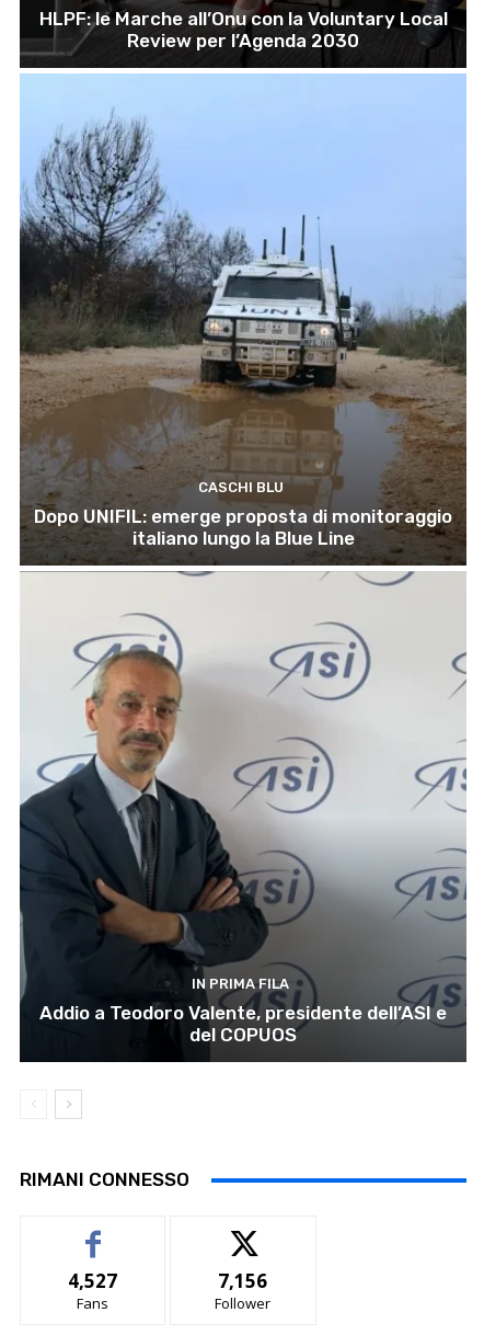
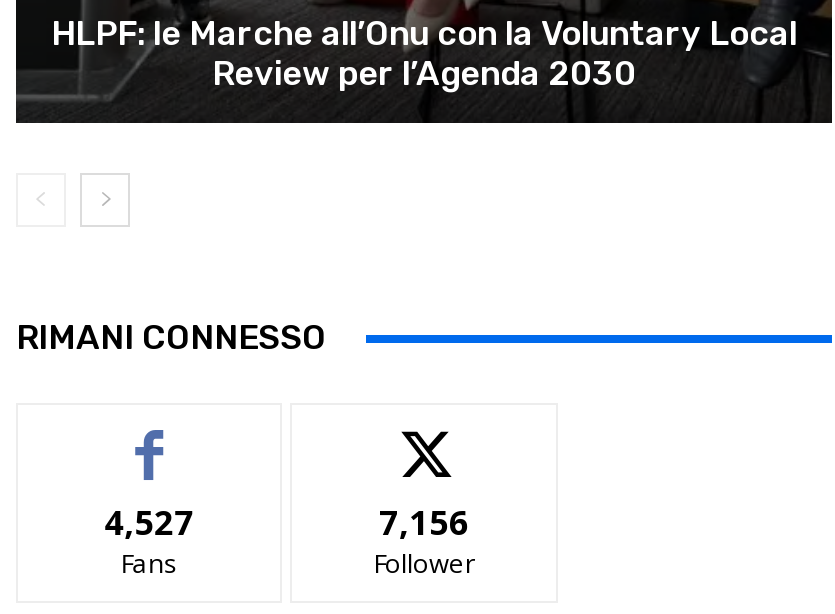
[19,68,468,549] [image] | CASCHI BLU | Dopo UNIFIL: emerge proposta di monitoraggio | italiano lungo la Blue Line -> none
[19,535,468,1063] [image] | IN PRIMA FILA | Addio a Teodoro Valente, presidente dell’ASI e | del COPUOS -> none

